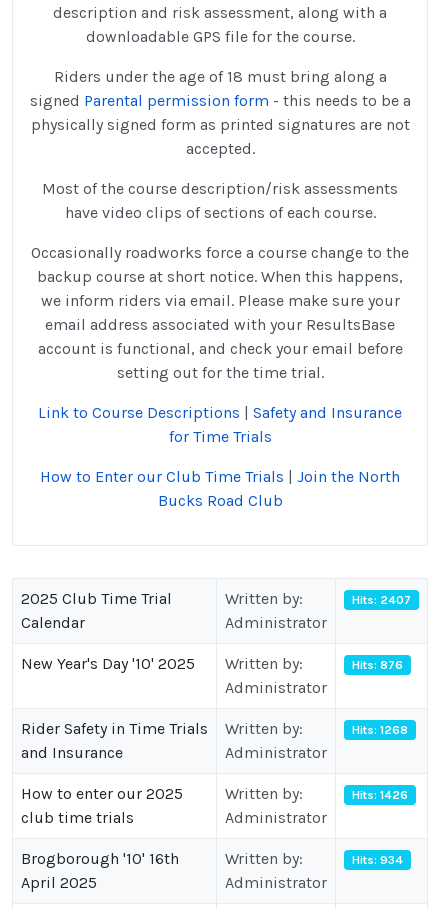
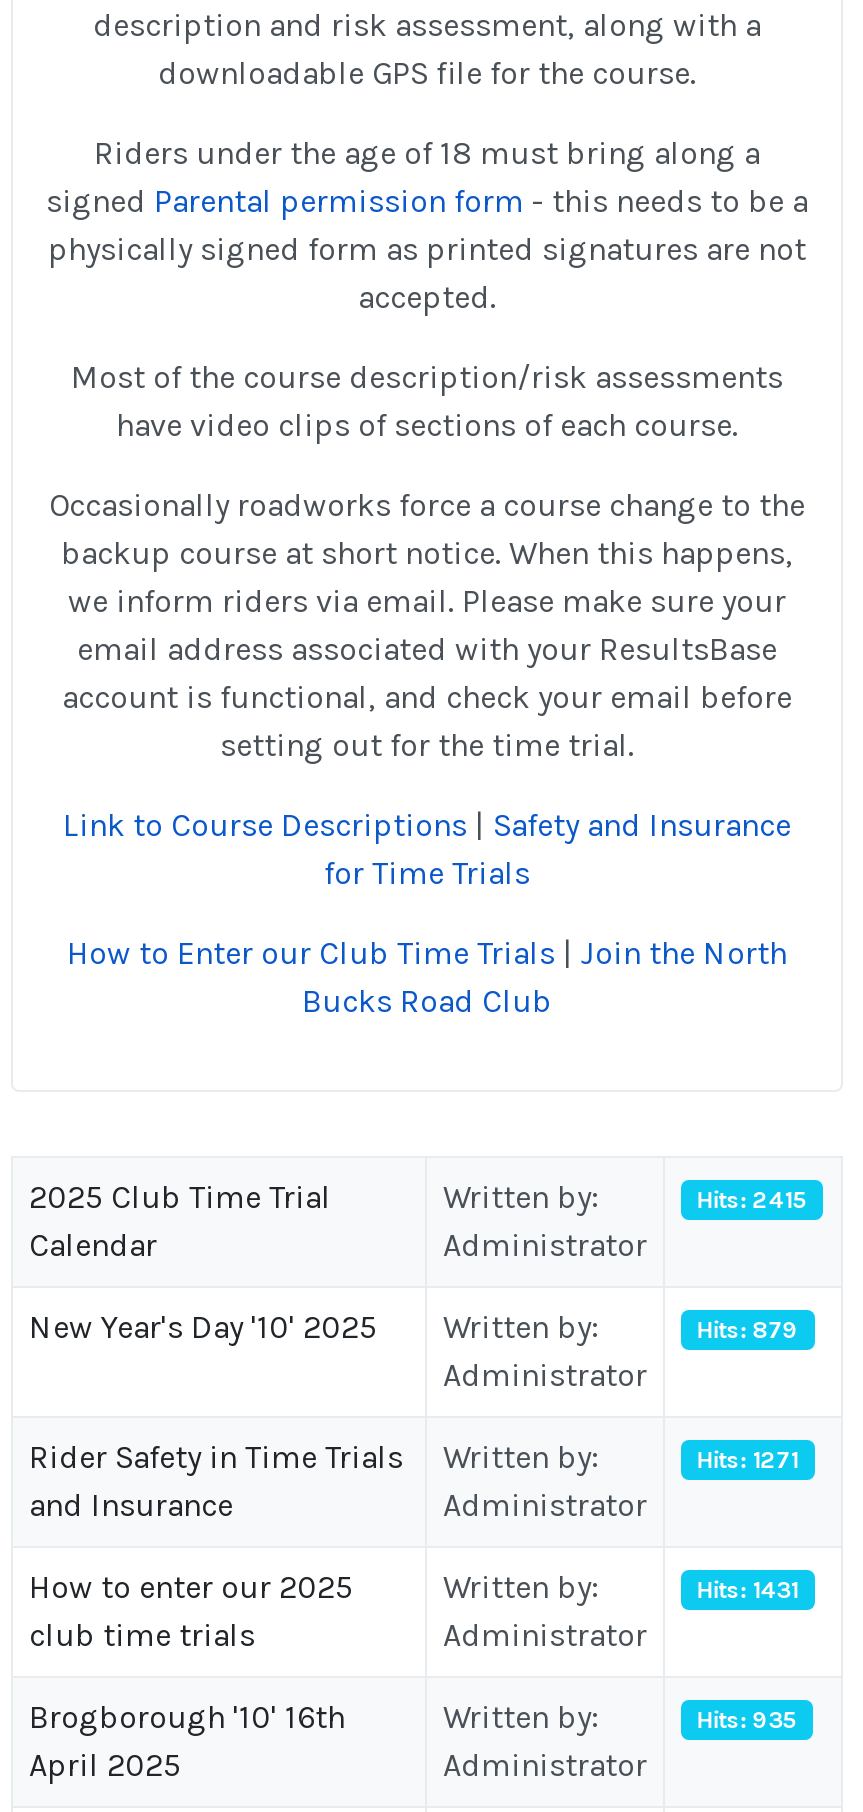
[352,593,411,607] Hits: 2407 -> [697,1186,807,1214] Hits: 2415
[352,658,403,672] Hits: 876 -> [697,1316,799,1344] Hits: 879
[352,723,408,737] Hits: 1268 -> [697,1446,799,1474] Hits: 1271
[352,788,408,802] Hits: 1426 -> [697,1576,799,1604] Hits: 1431
[352,853,403,867] Hits: 934 -> [697,1706,797,1734] Hits: 935

